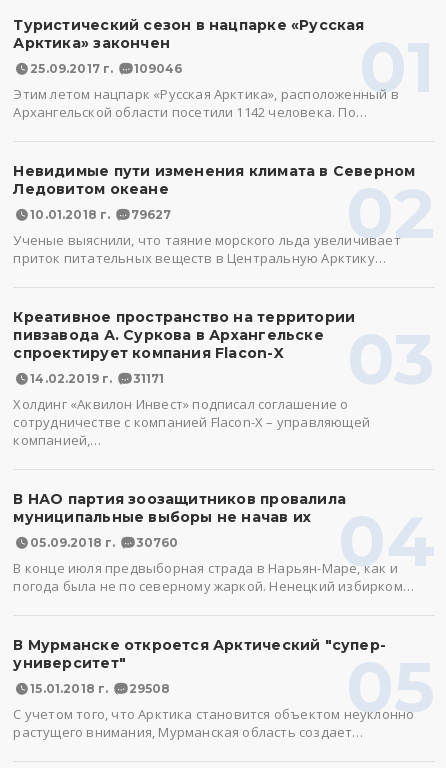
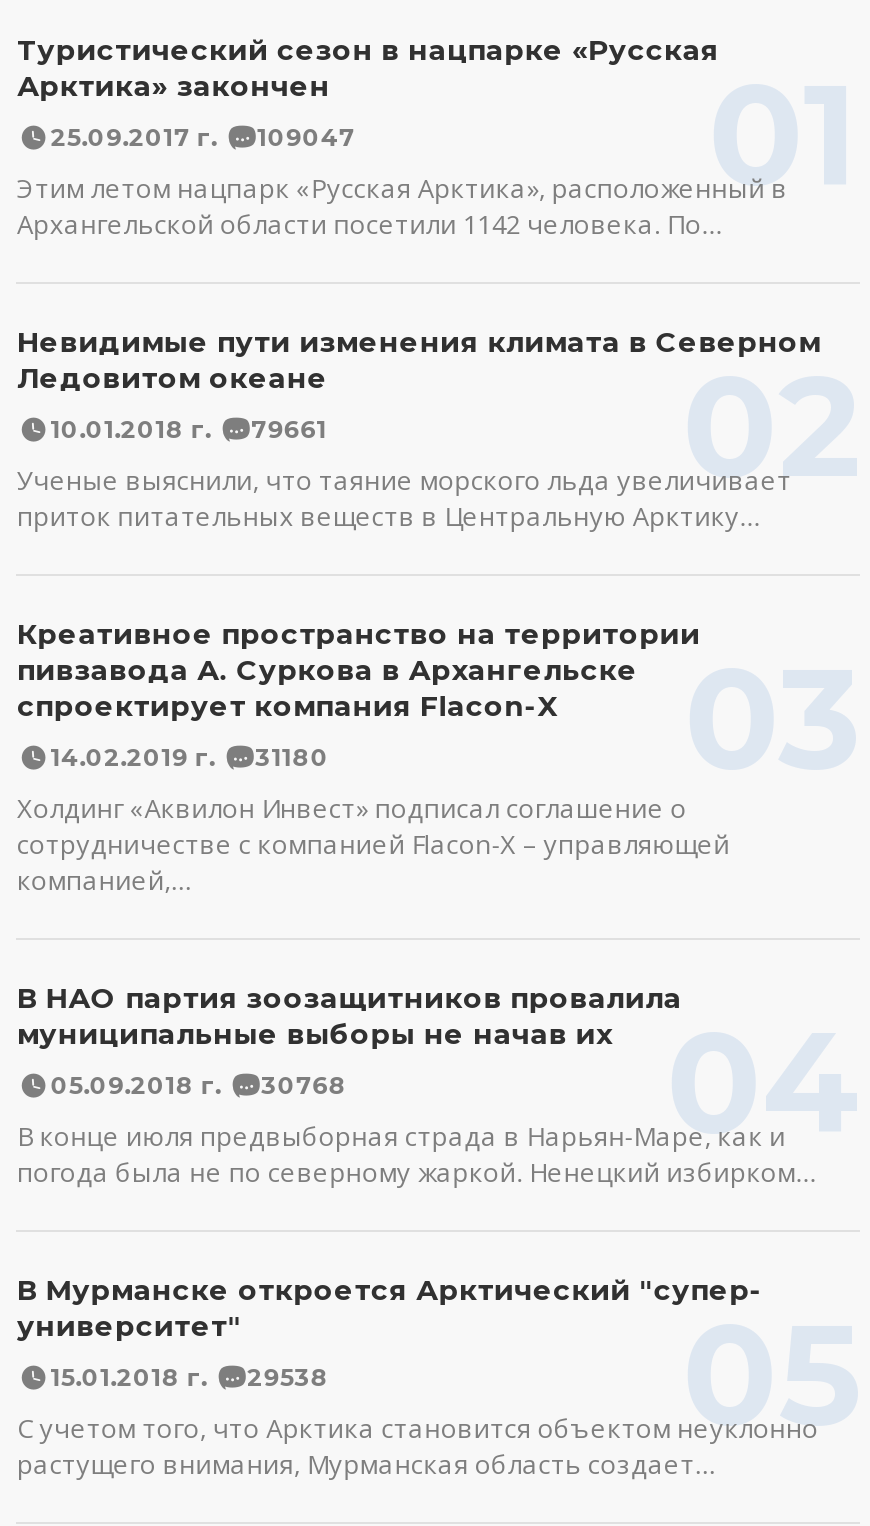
[30,61,183,76] 25.09.2017 г. 109046 -> [50,122,355,152] 25.09.2017 г. 109047
[30,207,171,222] 10.01.2018 г. 79627 -> [50,414,327,444] 10.01.2018 г. 79661
[30,371,164,386] 14.02.2019 г. 31171 -> [50,742,329,772] 14.02.2019 г. 31180
[30,535,178,550] 05.09.2018 г. 30760 -> [50,1070,347,1100] 05.09.2018 г. 30768
[30,681,170,696] 15.01.2018 г. 29508 -> [50,1362,329,1392] 15.01.2018 г. 29538

